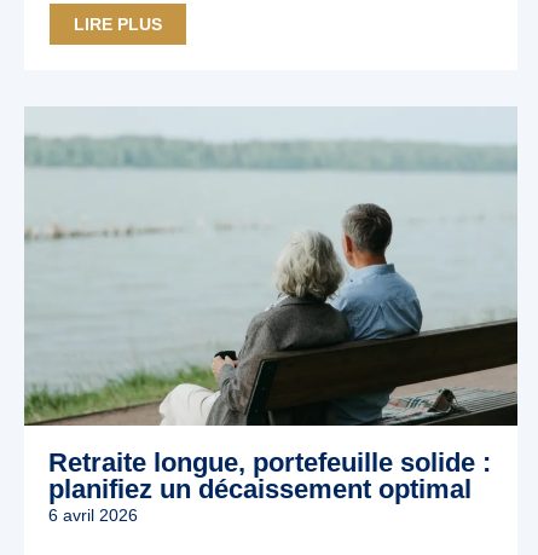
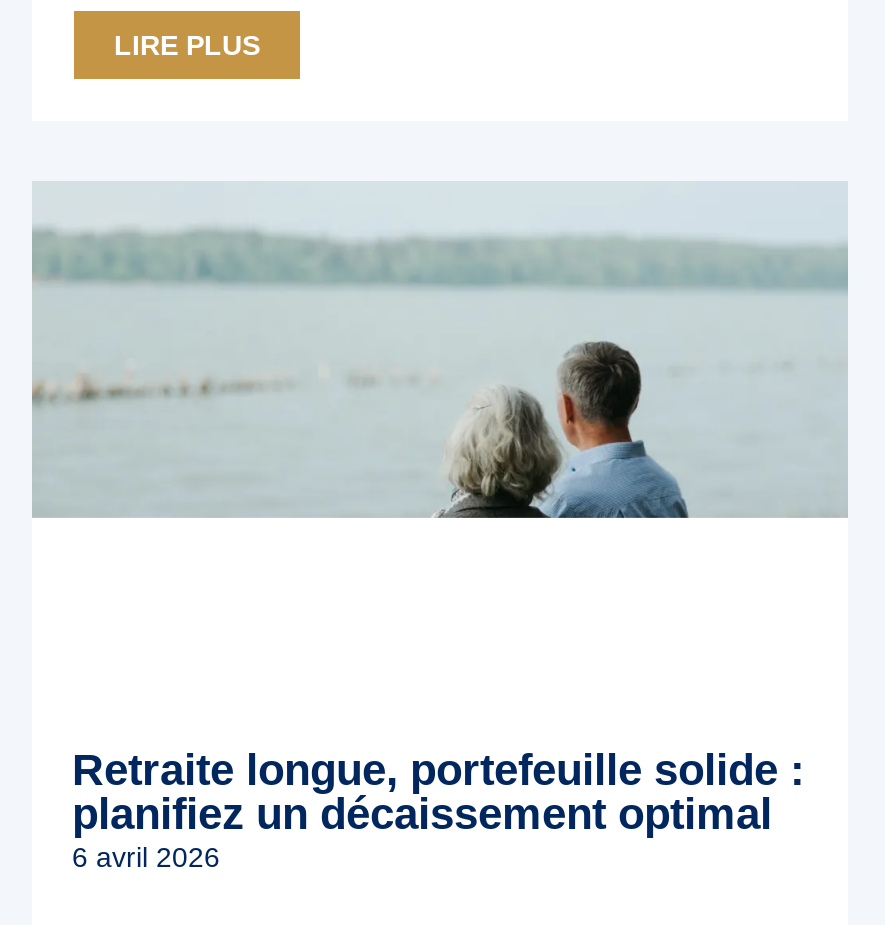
[23,310,519,427] [image] -> none

